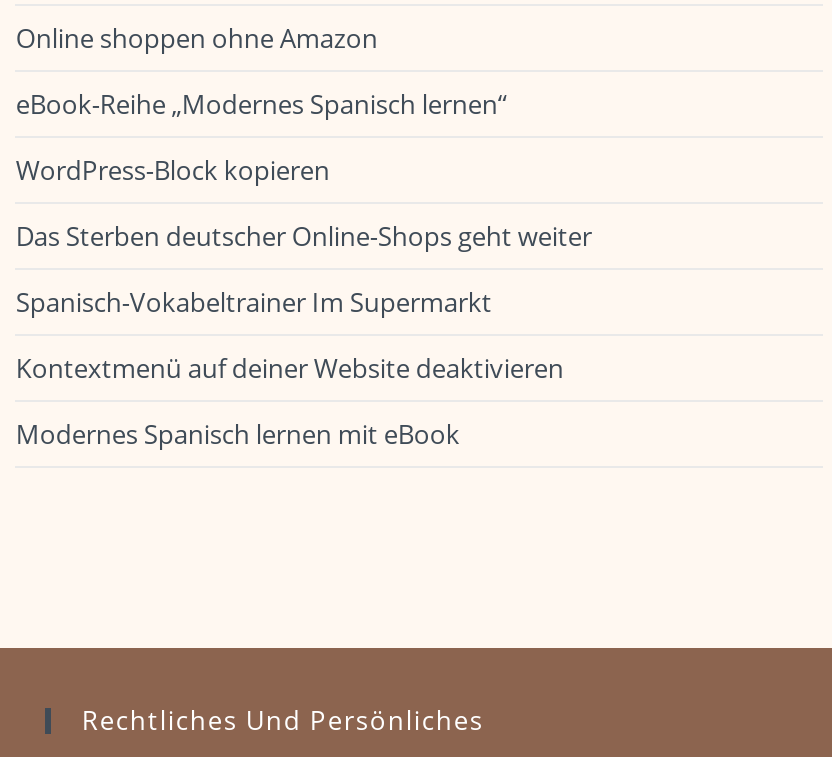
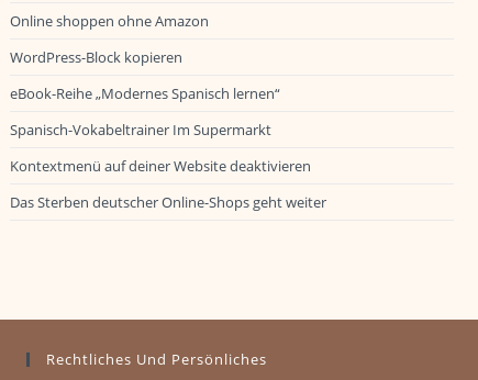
moved [16,86,508,122] -> [10,83,281,103]: eBook-Reihe „Modernes Spanisch lernen“
moved [16,218,592,254] -> [10,192,327,212]: Das Sterben deutscher Online-Shops geht weiter
[16,416,460,452] Modernes Spanisch lernen mit eBook -> none

